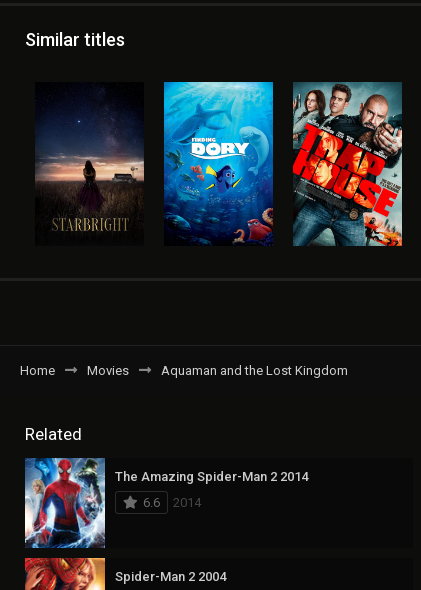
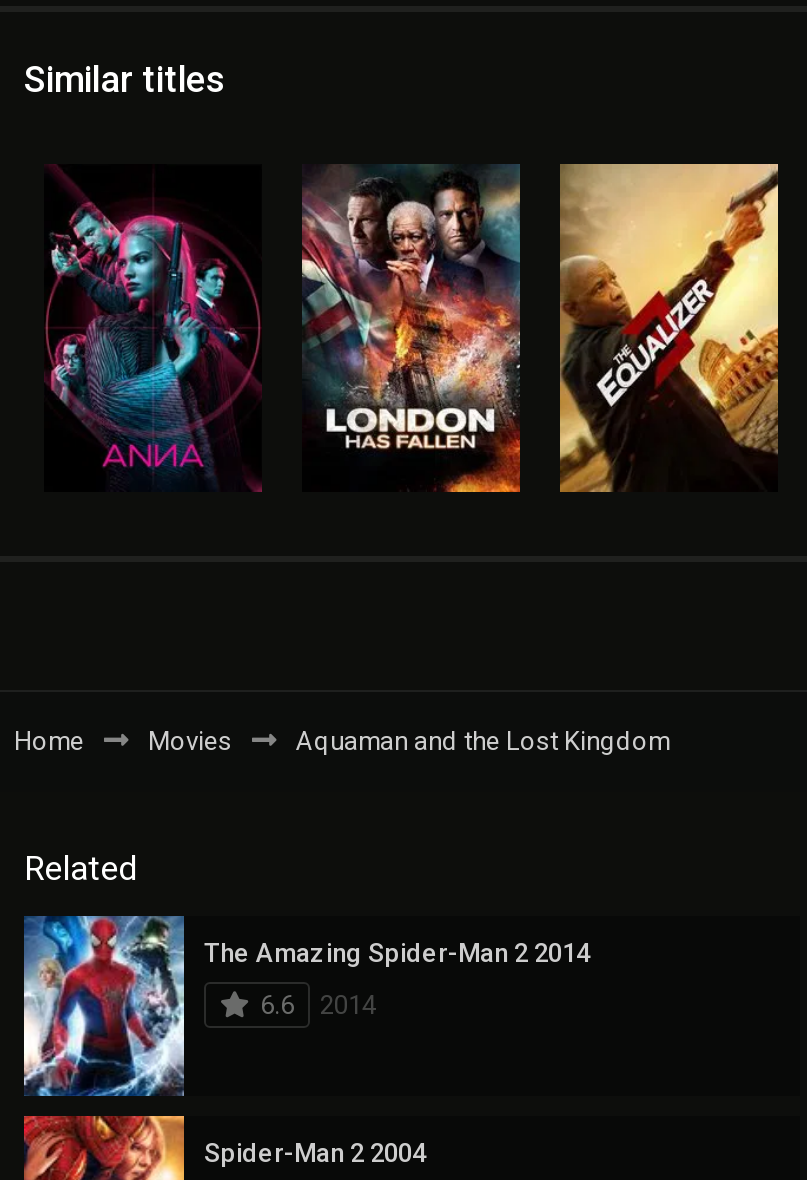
[35,83,145,245] [image] -> [46,164,262,492] [image]
[163,81,274,246] [image] -> [300,164,522,494] [image]
[292,81,403,247] [image] -> [558,162,780,494] [image]

